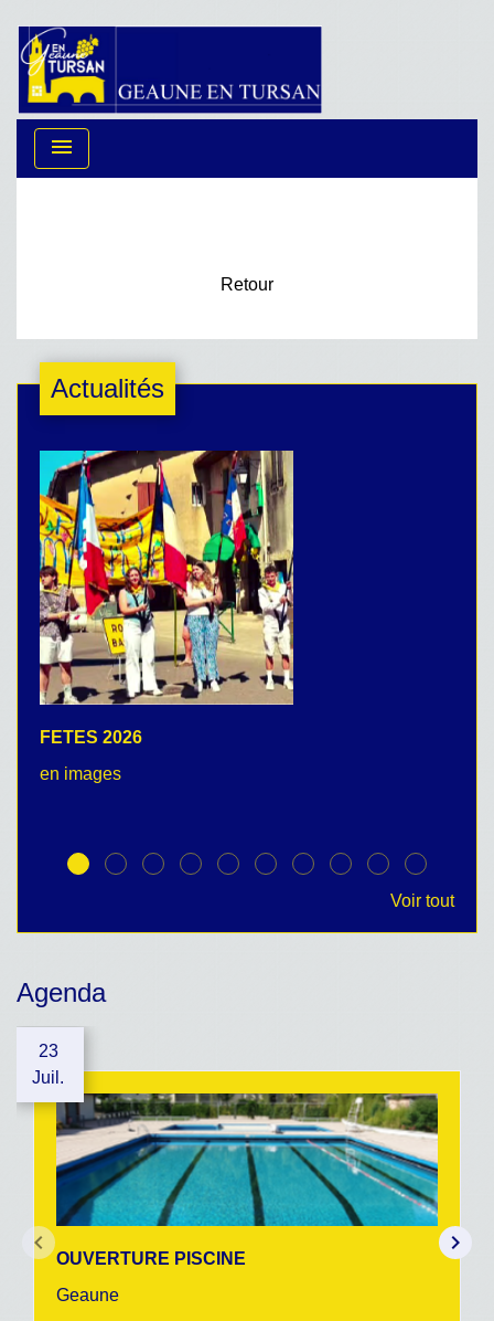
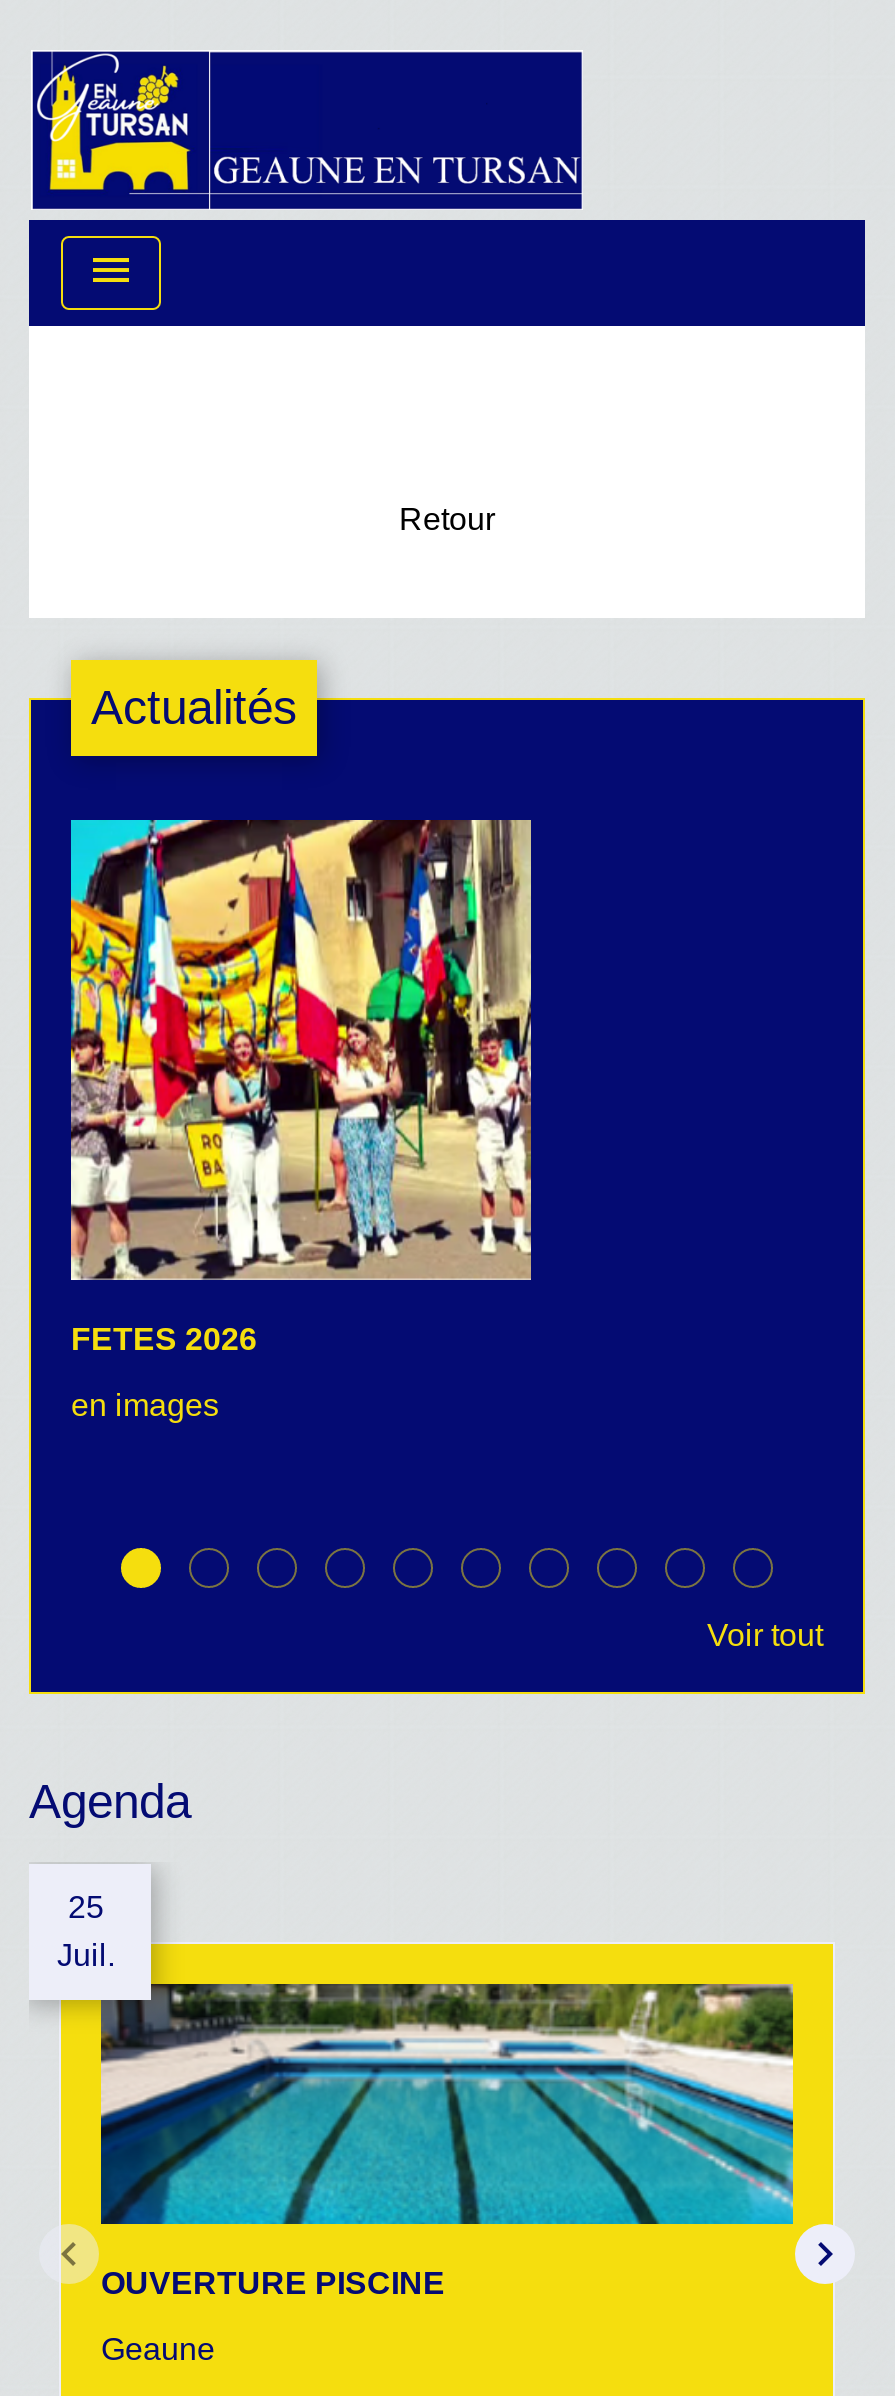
[38,1042,58,1060] 23 -> [68,1890,104,1924] 25

